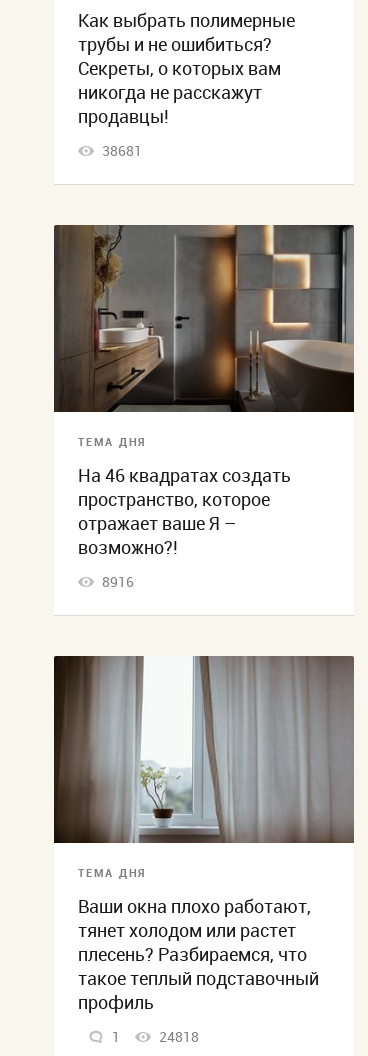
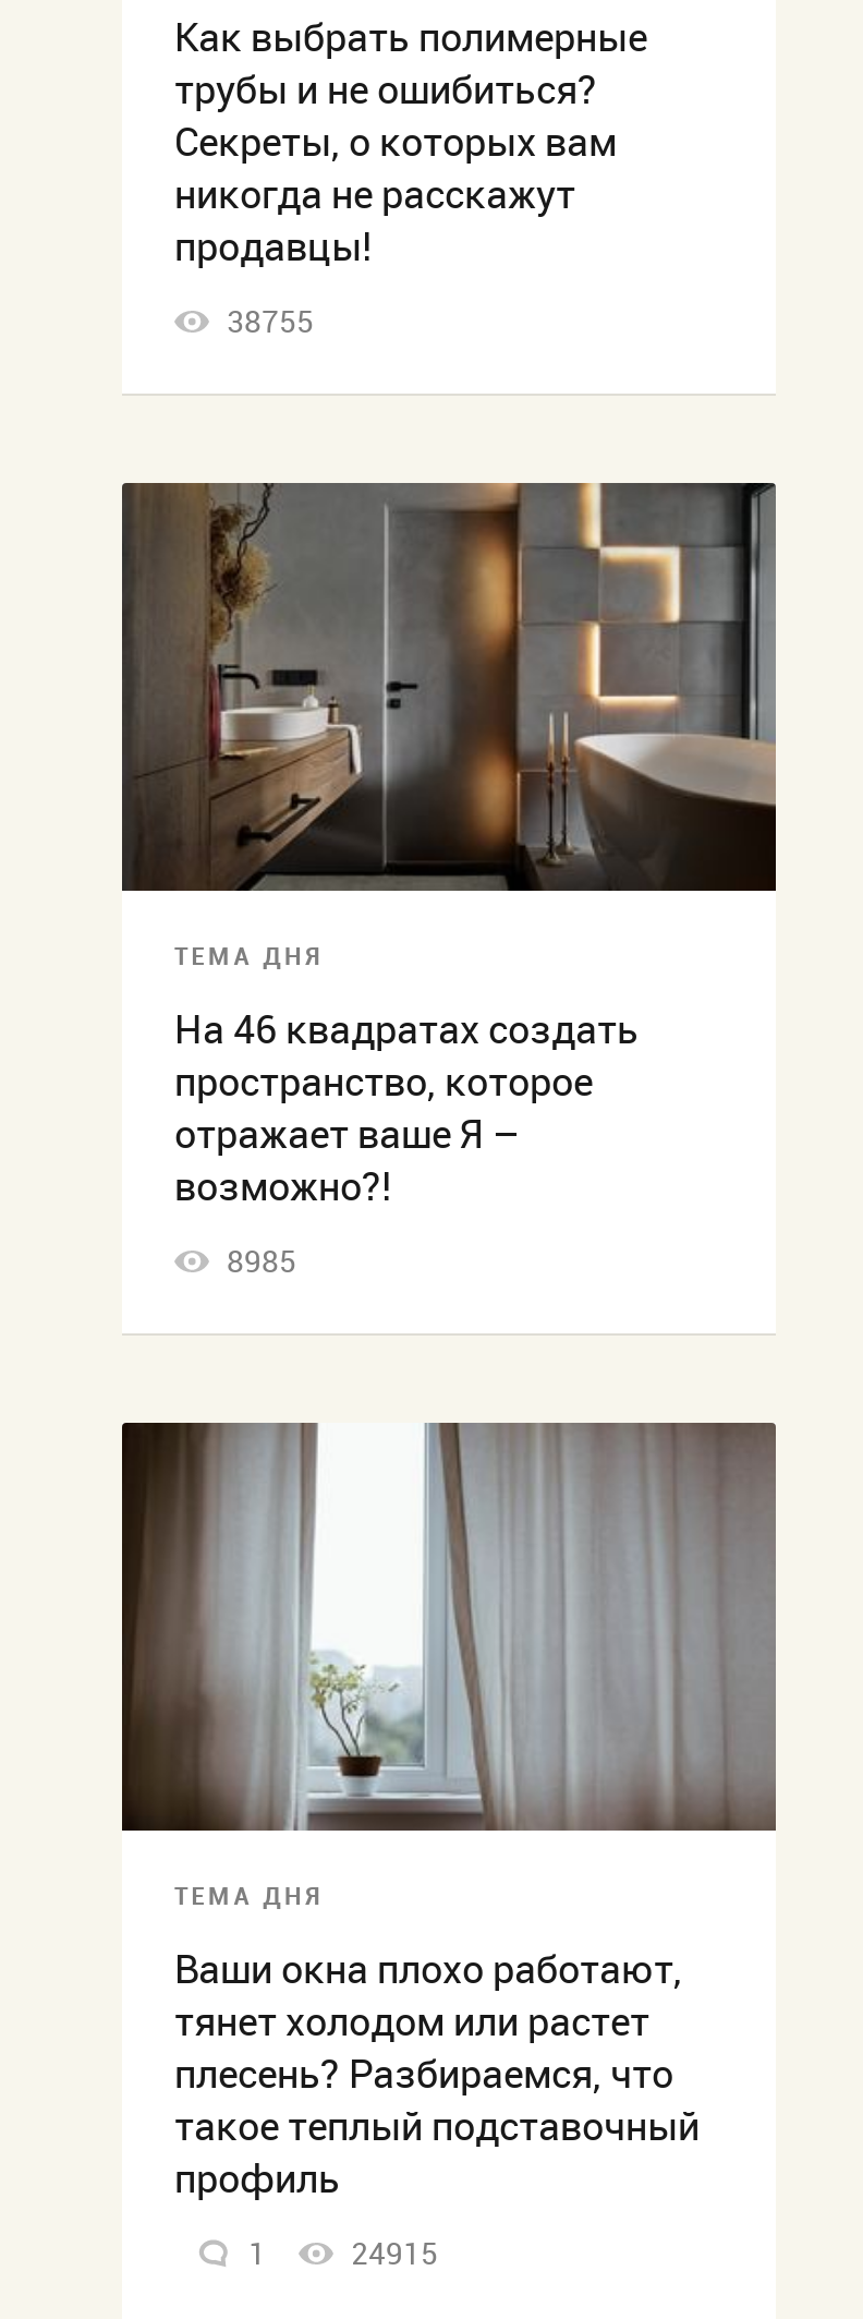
[102,143,142,159] 38681 -> [227,304,314,339] 38755
[102,574,134,590] 8916 -> [227,1244,296,1279] 8985
[159,1029,199,1045] 24818 -> [351,2236,438,2271] 24915

